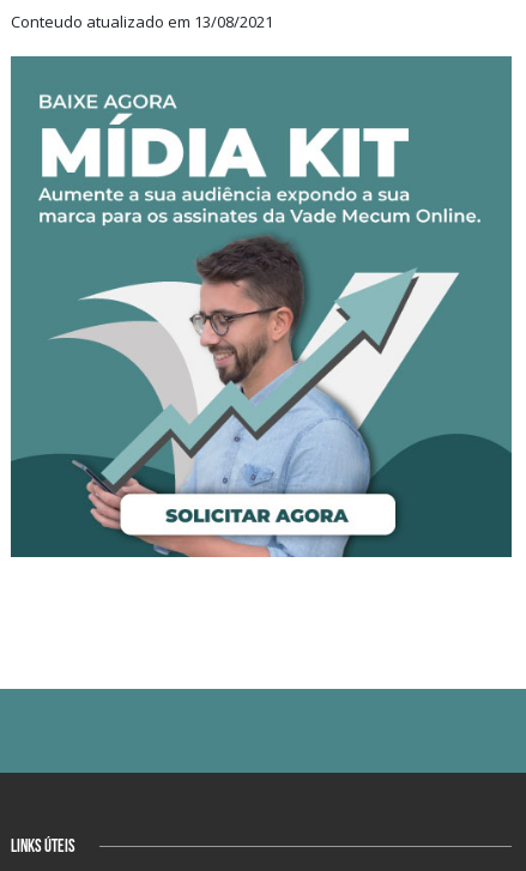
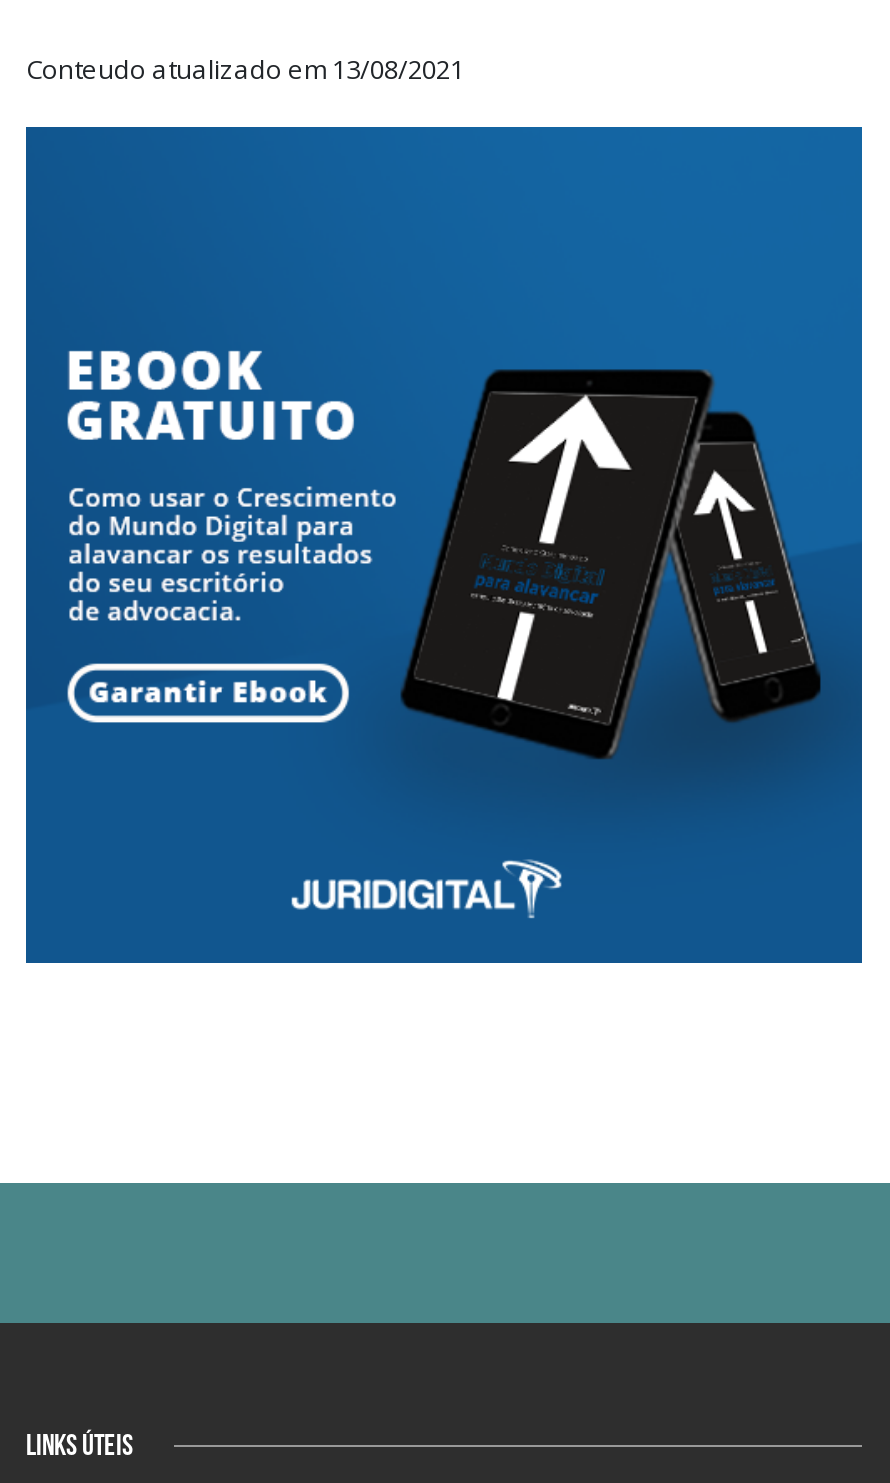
[11,56,512,558] [image] -> [26,127,862,965] [image]

